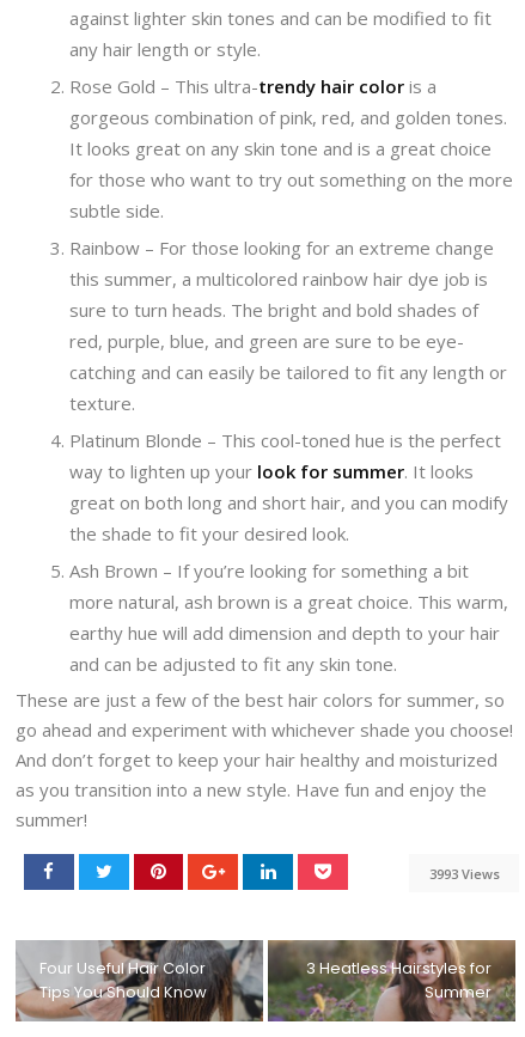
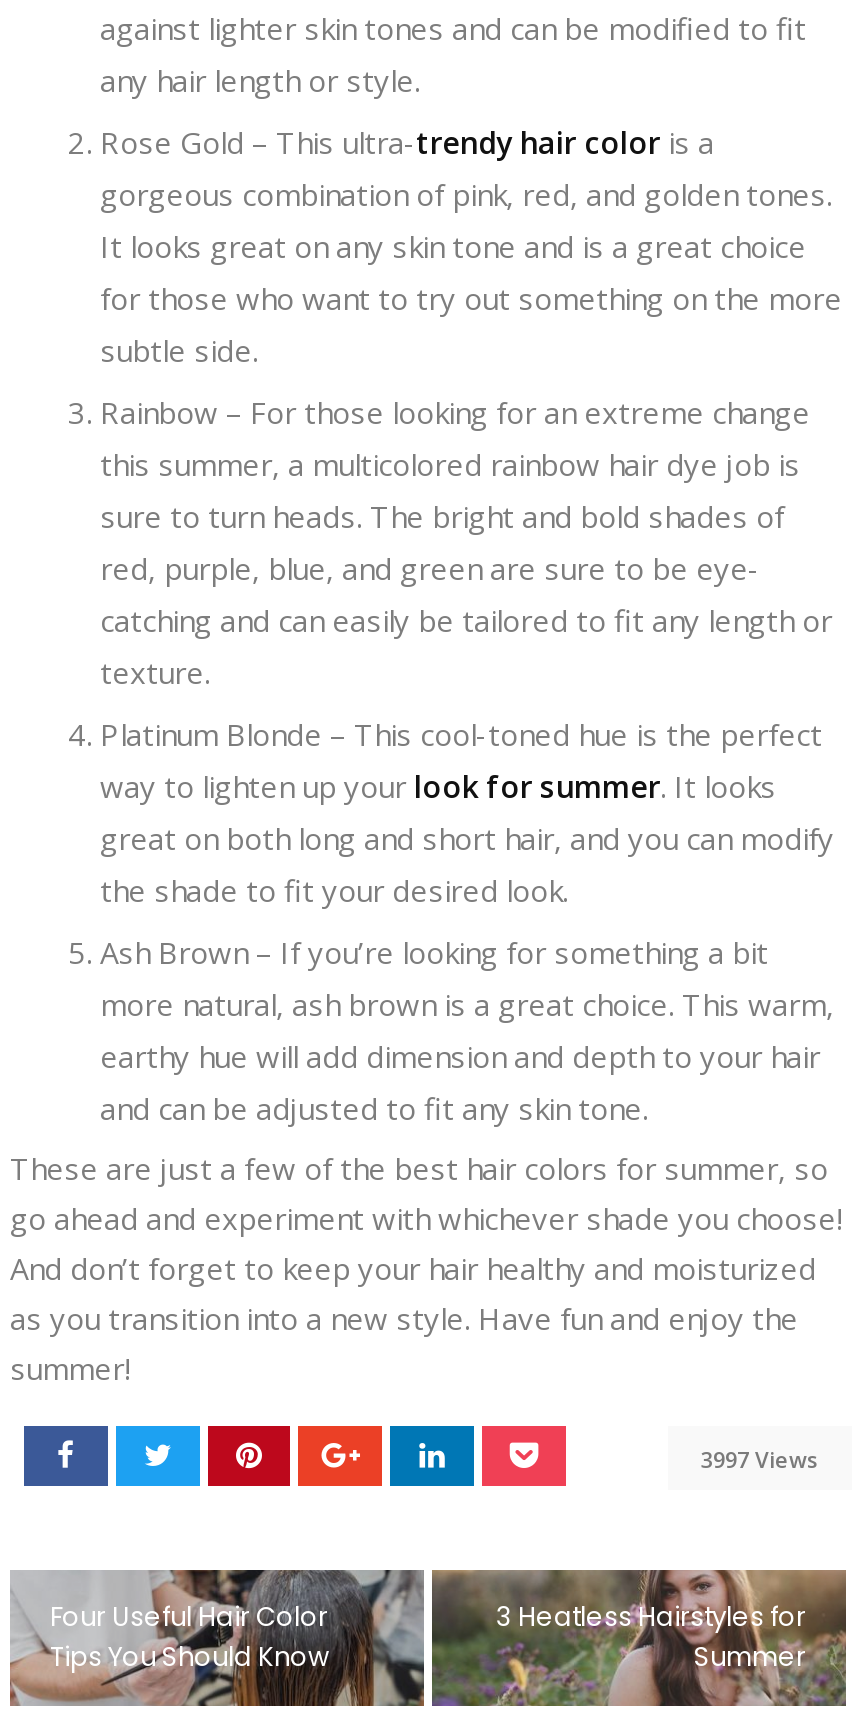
[429,864,499,882] 3993 Views -> [701,1443,819,1473] 3997 Views

